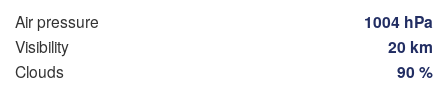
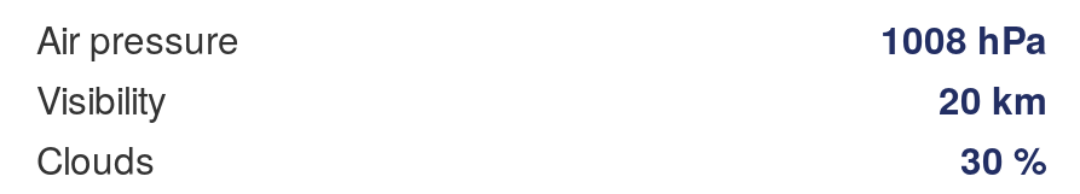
[364,10,433,33] 1004 hPa -> [880,10,1047,66] 1008 hPa
[397,60,433,83] 90 % -> [960,131,1047,186] 30 %

